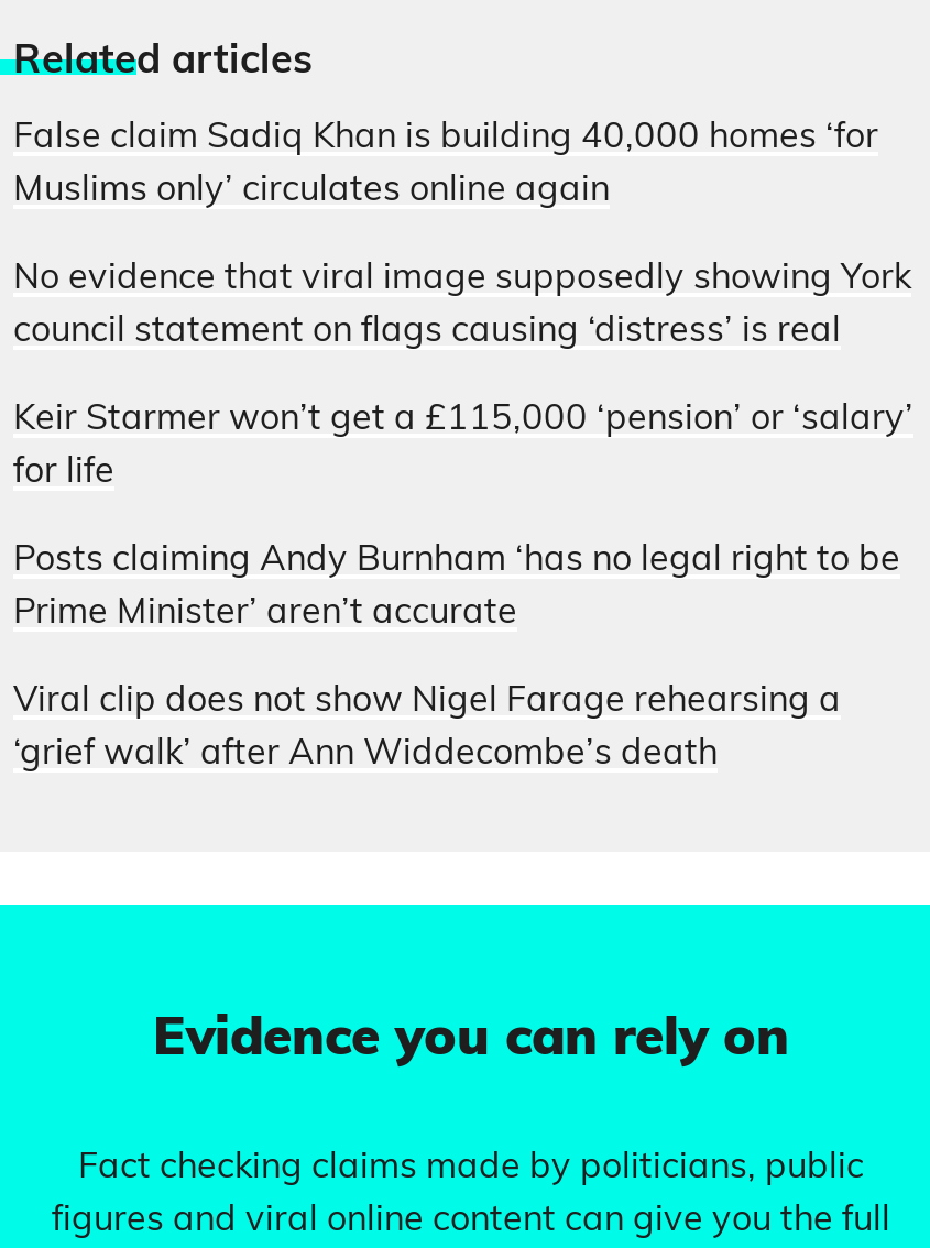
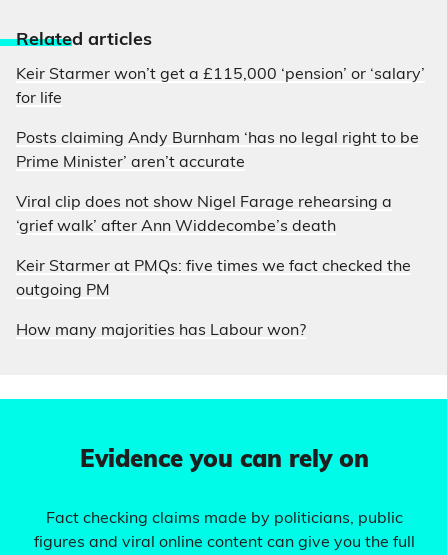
[13,121,911,350] False claim Sadiq Khan is building 40,000 homes ‘for | Muslims only’ circulates online again | No evidence that viral image supposedly showing York | council statement on flags causing ‘distress’ is real -> none
moved [13,403,913,773] -> [16,67,425,235]: Keir Starmer won’t get a £115,000 ‘pension’ or ‘salary’ | for life | Posts claiming Andy Burnham ‘has no legal right to be | Prime Minister’ aren’t accurate | Viral clip does not show Nigel Farage rehearsing a | ‘grief walk’ after Ann Widdecombe’s death
none -> [16,259,411,339] Keir Starmer at PMQs: five times we fact checked the | outgoing PM | How many majorities has Labour won?

